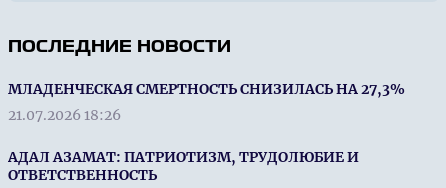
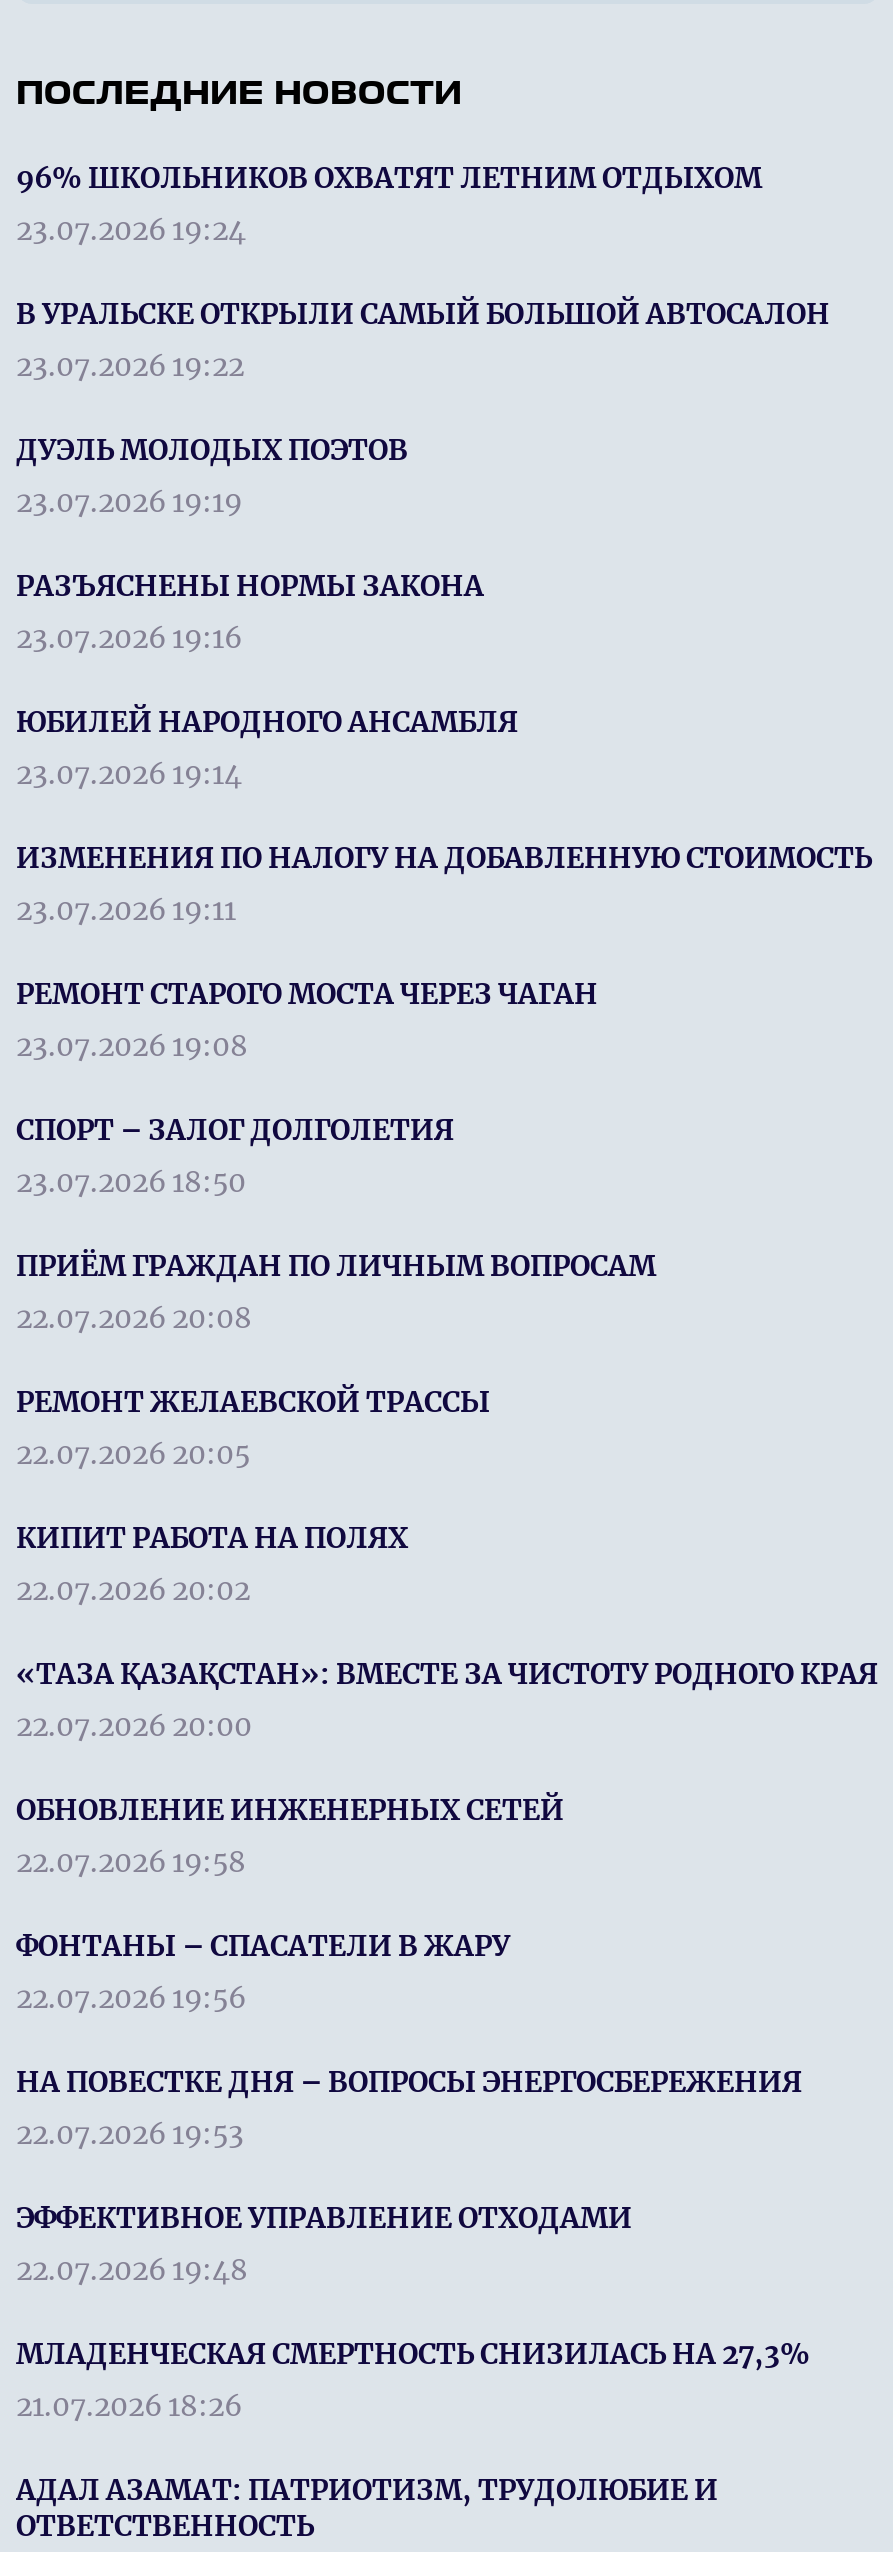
none -> [16,160,878,2288] 96% ШКОЛЬНИКОВ ОХВАТЯТ ЛЕТНИМ ОТДЫХОМ | 23.07.2026 19:24 | В УРАЛЬСКЕ ОТКРЫЛИ САМЫЙ БОЛЬШОЙ АВТОСАЛОН | 23.07.2026 19:22 | ДУЭЛЬ МОЛОДЫХ ПОЭТОВ | 23.07.2026 19:19 | РАЗЪЯСНЕНЫ НОРМЫ ЗАКОНА | 23.07.2026 19:16 | ЮБИЛЕЙ НАРОДНОГО АНСАМБЛЯ | 23.07.2026 19:14 | ИЗМЕНЕНИЯ ПО НАЛОГУ НА ДОБАВЛЕННУЮ СТОИМОСТЬ | 23.07.2026 19:11 | РЕМОНТ СТАРОГО МОСТА ЧЕРЕЗ ЧАГАН | 23.07.2026 19:08 | СПОРТ – ЗАЛОГ ДОЛГОЛЕТИЯ | 23.07.2026 18:50 | ПРИЁМ ГРАЖДАН ПО ЛИЧНЫМ ВОПРОСАМ | 22.07.2026 20:08 | РЕМОНТ ЖЕЛАЕВСКОЙ ТРАССЫ | 22.07.2026 20:05 | КИПИТ РАБОТА НА ПОЛЯХ | 22.07.2026 20:02 | «ТАЗА ҚАЗАҚСТАН»: ВМЕСТЕ ЗА ЧИСТОТУ РОДНОГО КРАЯ | 22.07.2026 20:00 | ОБНОВЛЕНИЕ ИНЖЕНЕРНЫХ СЕТЕЙ | 22.07.2026 19:58 | ФОНТАНЫ – СПАСАТЕЛИ В ЖАРУ | 22.07.2026 19:56 | НА ПОВЕСТКЕ ДНЯ – ВОПРОСЫ ЭНЕРГОСБЕРЕЖЕНИЯ | 22.07.2026 19:53 | ЭФФЕКТИВНОЕ УПРАВЛЕНИЕ ОТХОДАМИ | 22.07.2026 19:48

